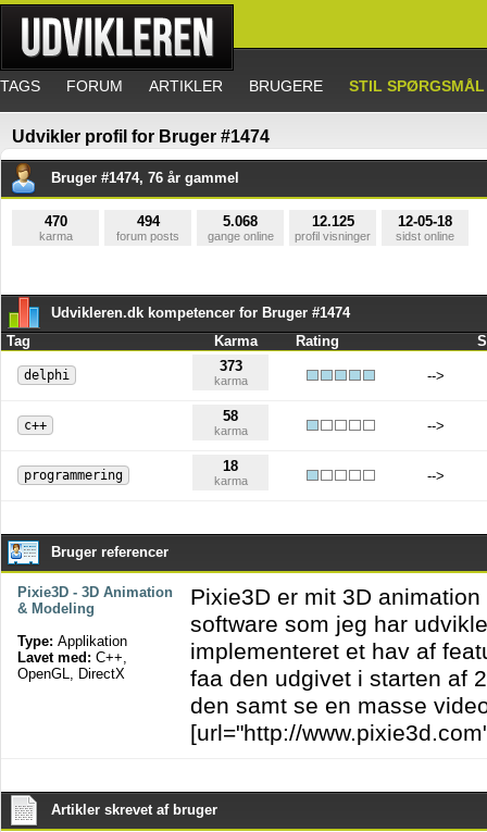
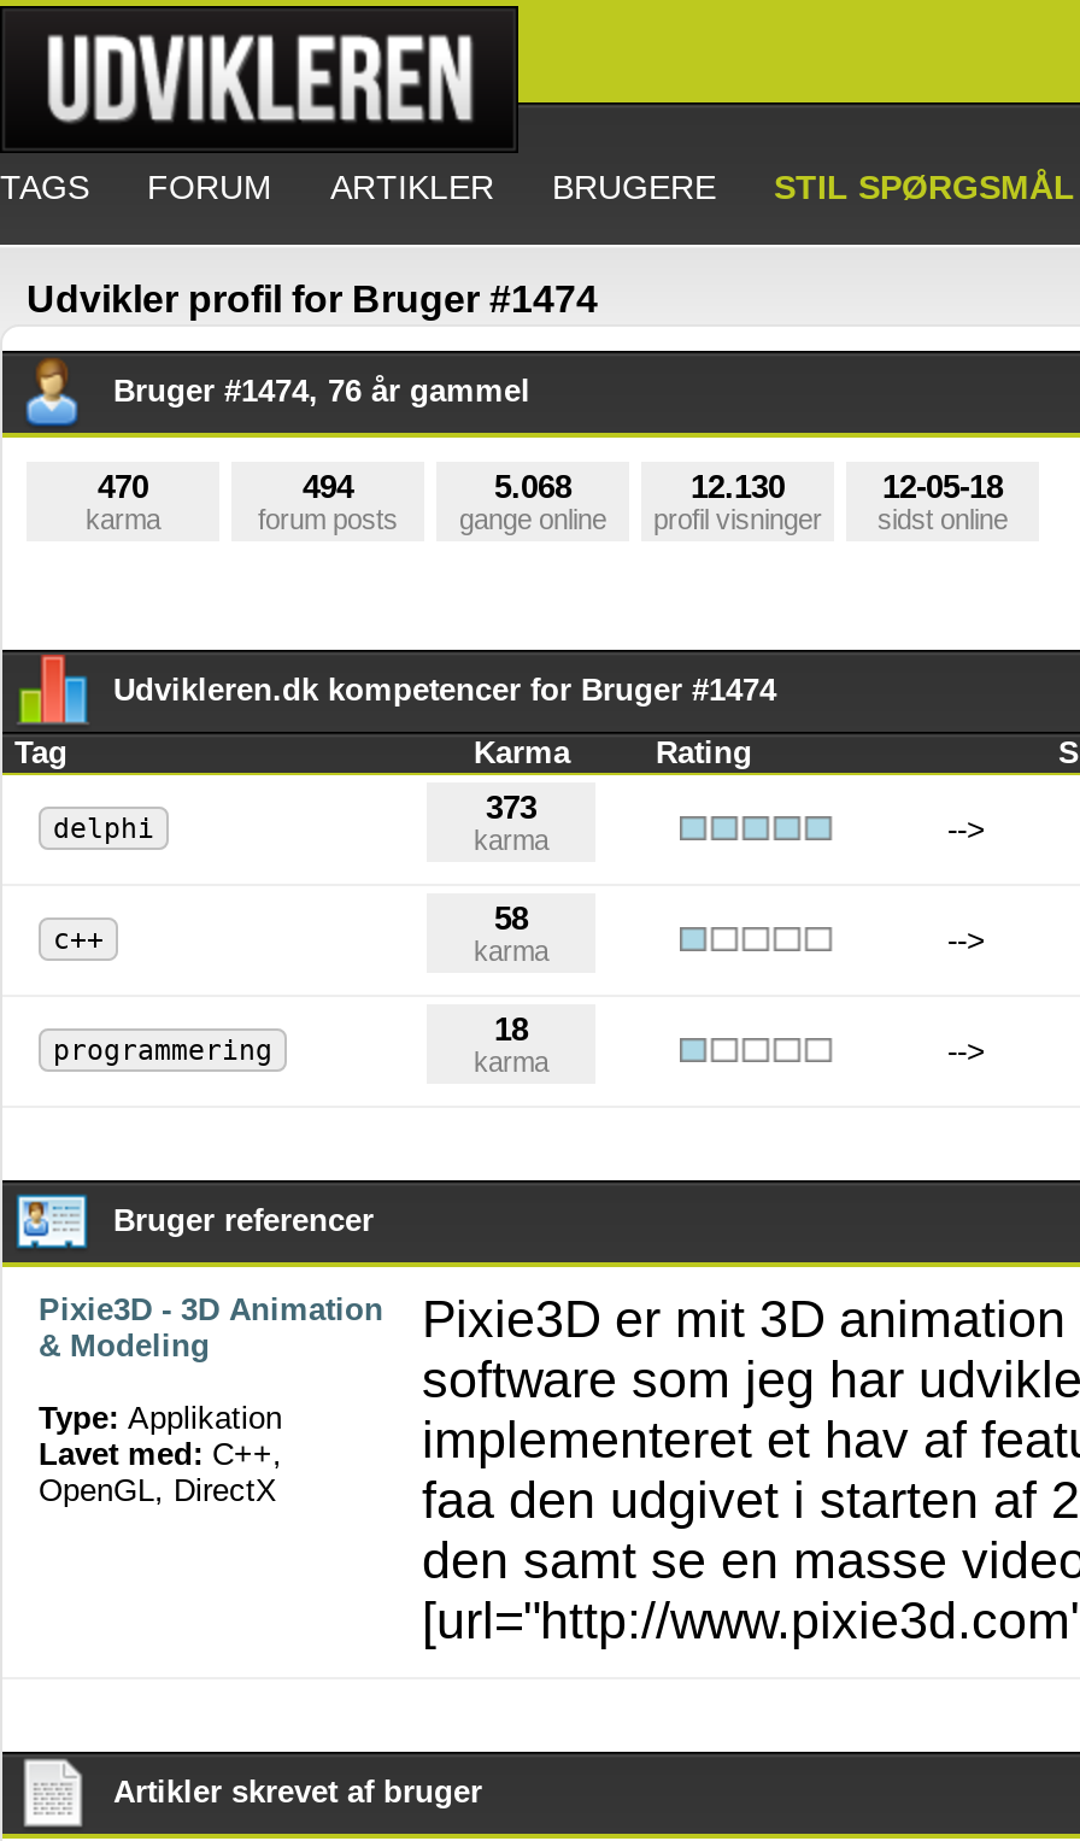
[311,213,354,229] 12.125 -> [691,469,785,505] 12.130

